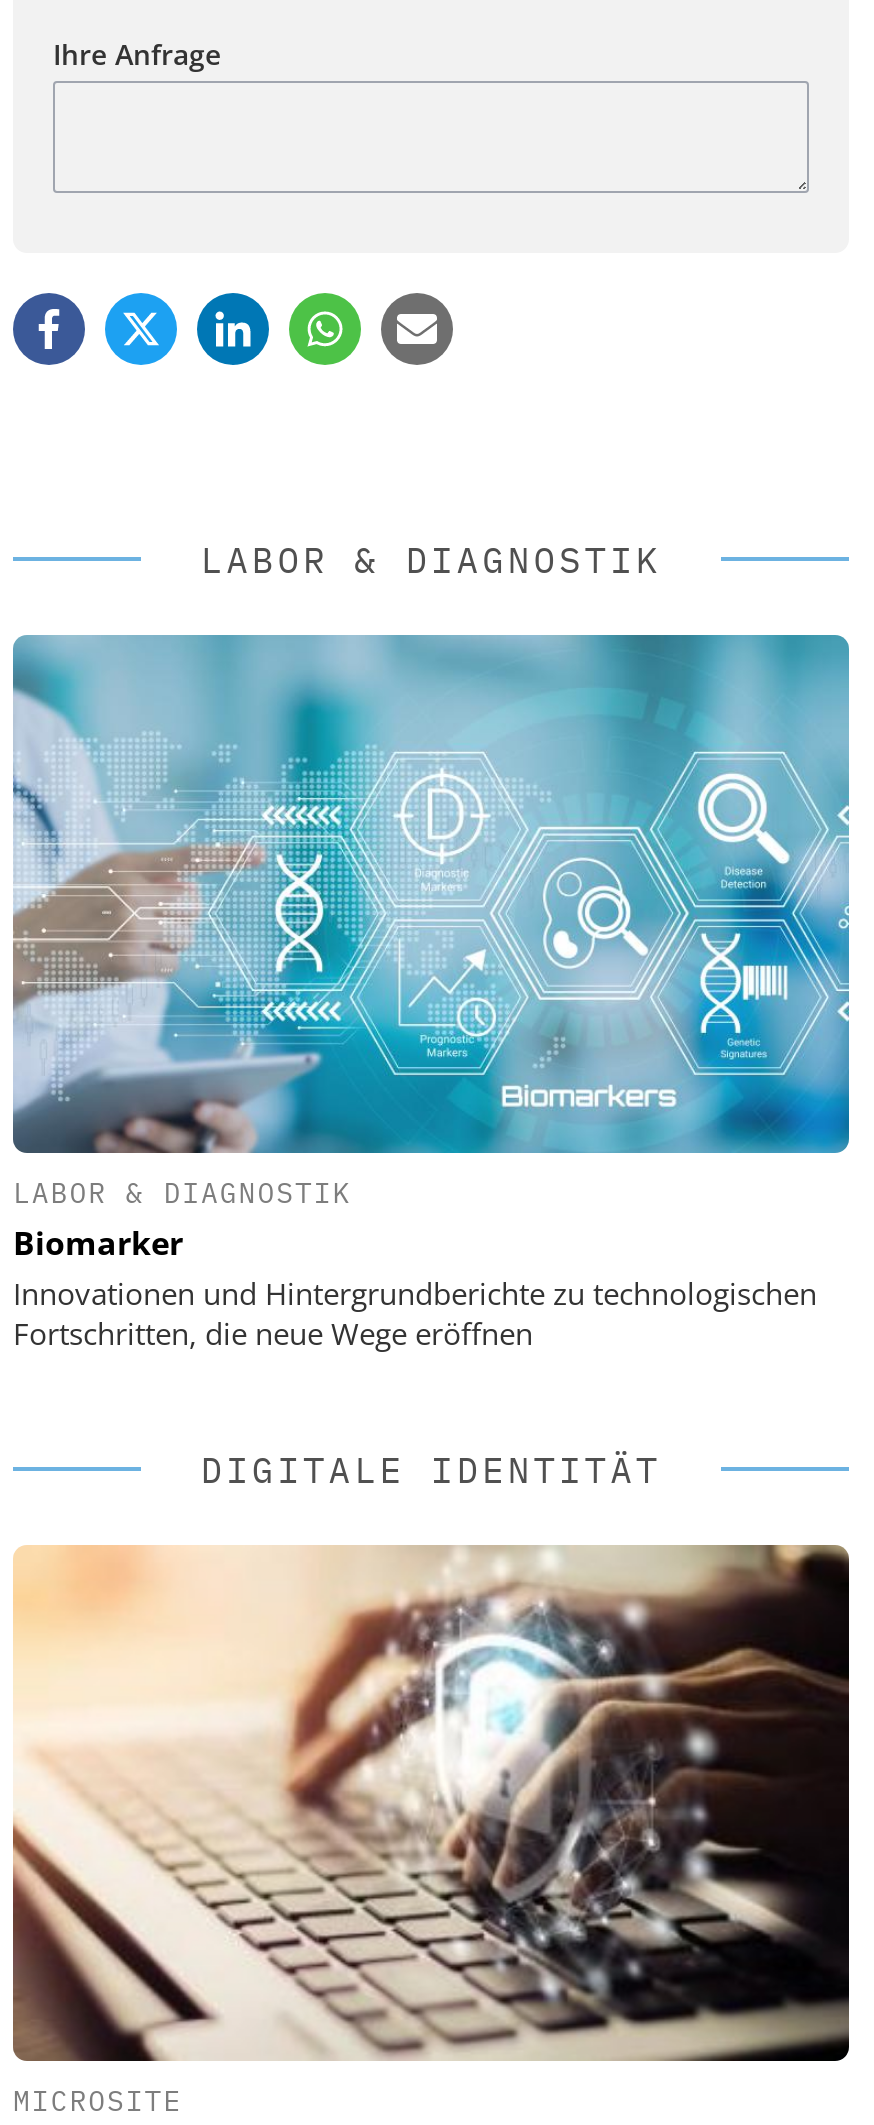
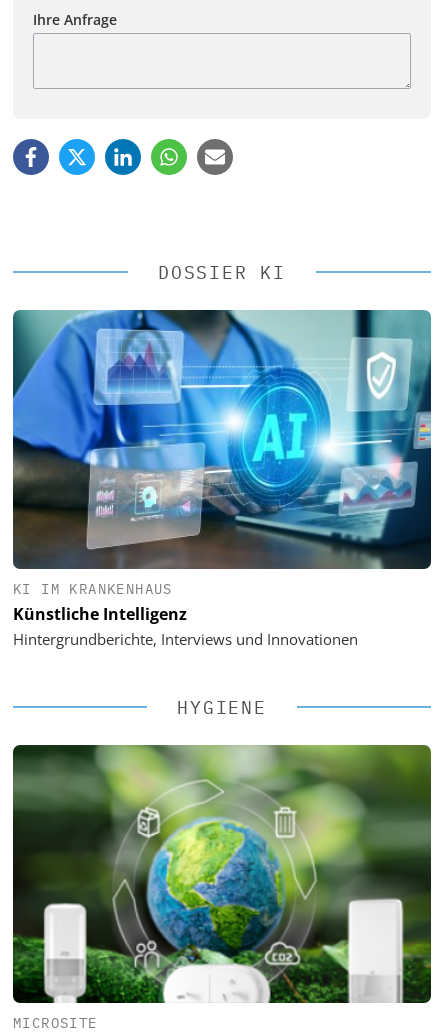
[201,538,661,584] LABOR & DIAGNOSTIK -> [158,261,286,284] DOSSIER KI
[13,633,851,1353] [image] | LABOR & DIAGNOSTIK | Biomarker | Innovationen und Hintergrundberichte zu technologischen | Fortschritten, die neue Wege eröffnen -> [12,309,432,649] [image] | KI IM KRANKENHAUS | Künstliche Intelligenz | Hintergrundberichte, Interviews und Innovationen
[201,1447,661,1493] DIGITALE IDENTITÄT -> [177,696,267,719] HYGIENE
[11,1545,849,2063] [image] -> [12,744,432,1004] [image]

